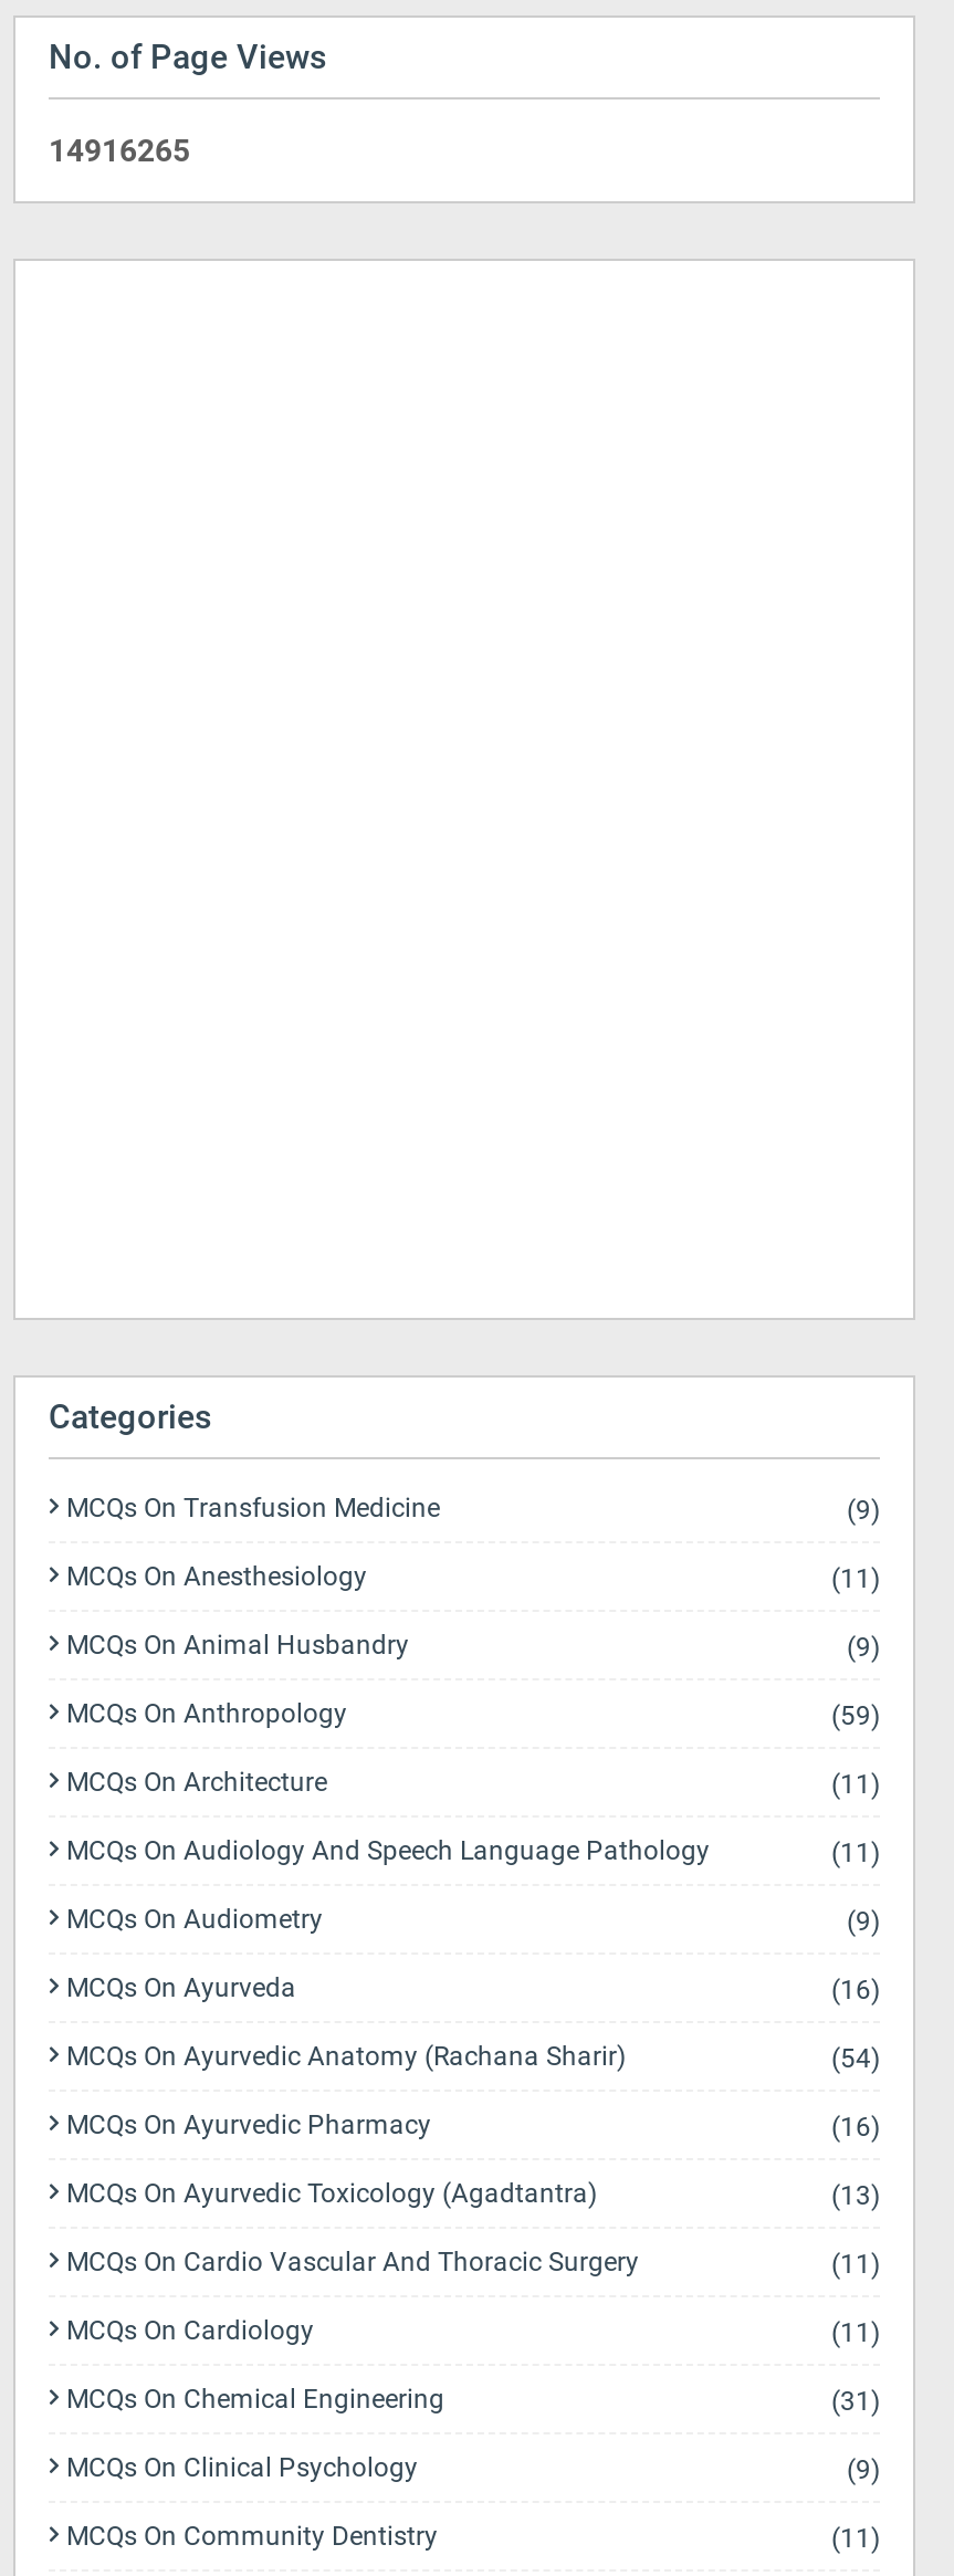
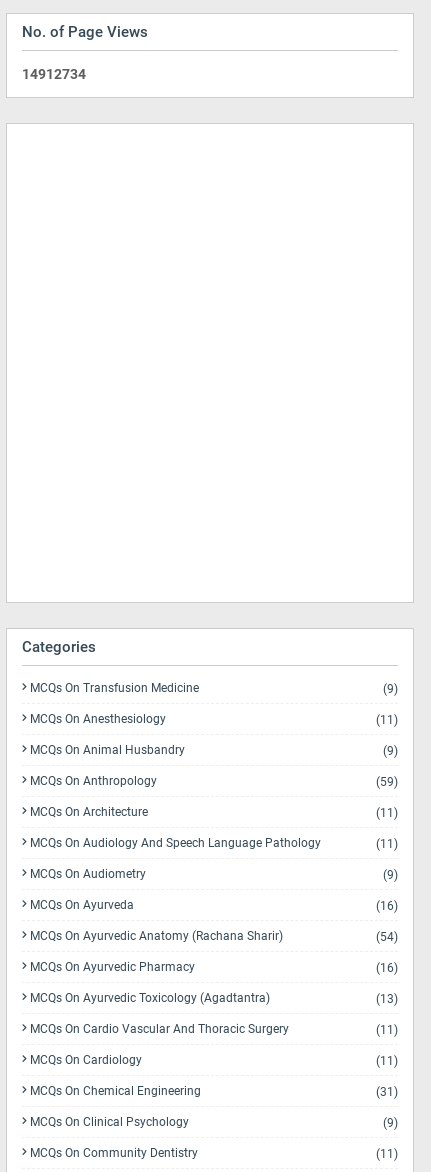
[49,133,190,168] 1 491 6265 -> [22,66,86,82] 1 491 2734

